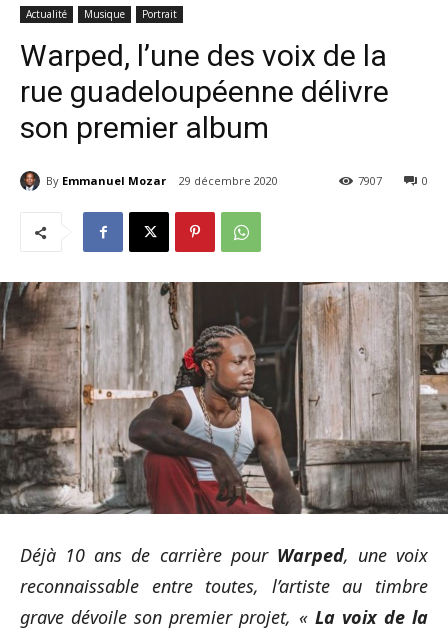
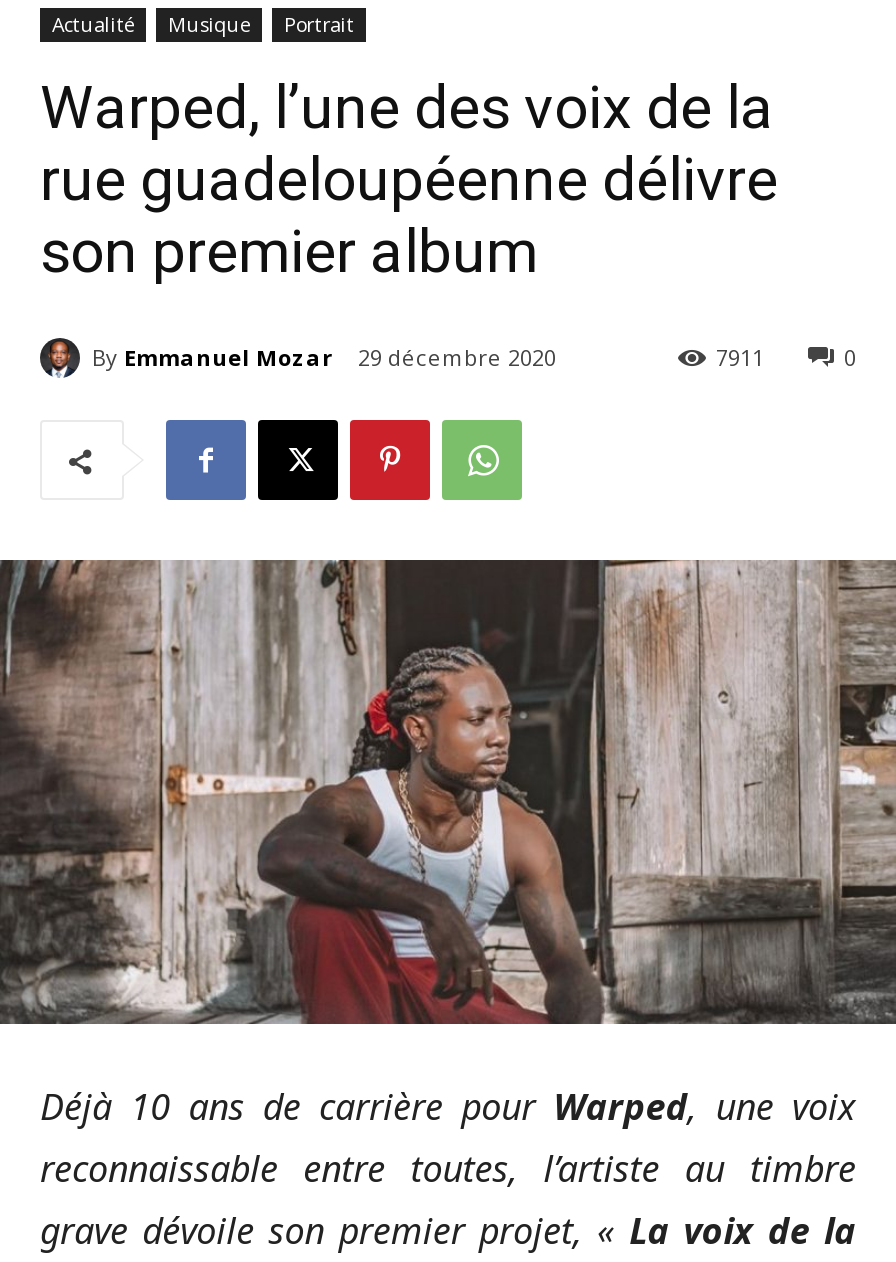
[358,173,382,188] 7907 -> [716,342,764,372] 7911

